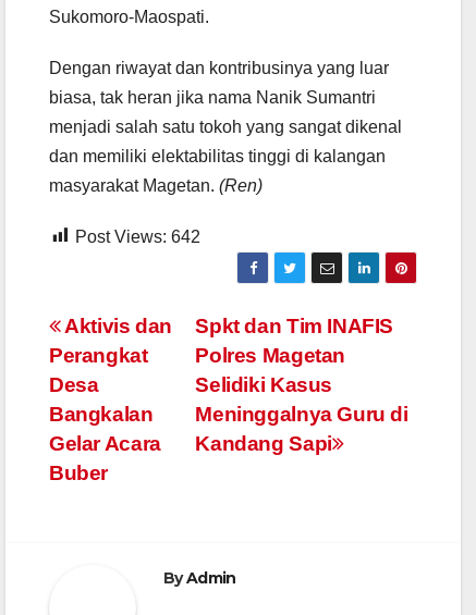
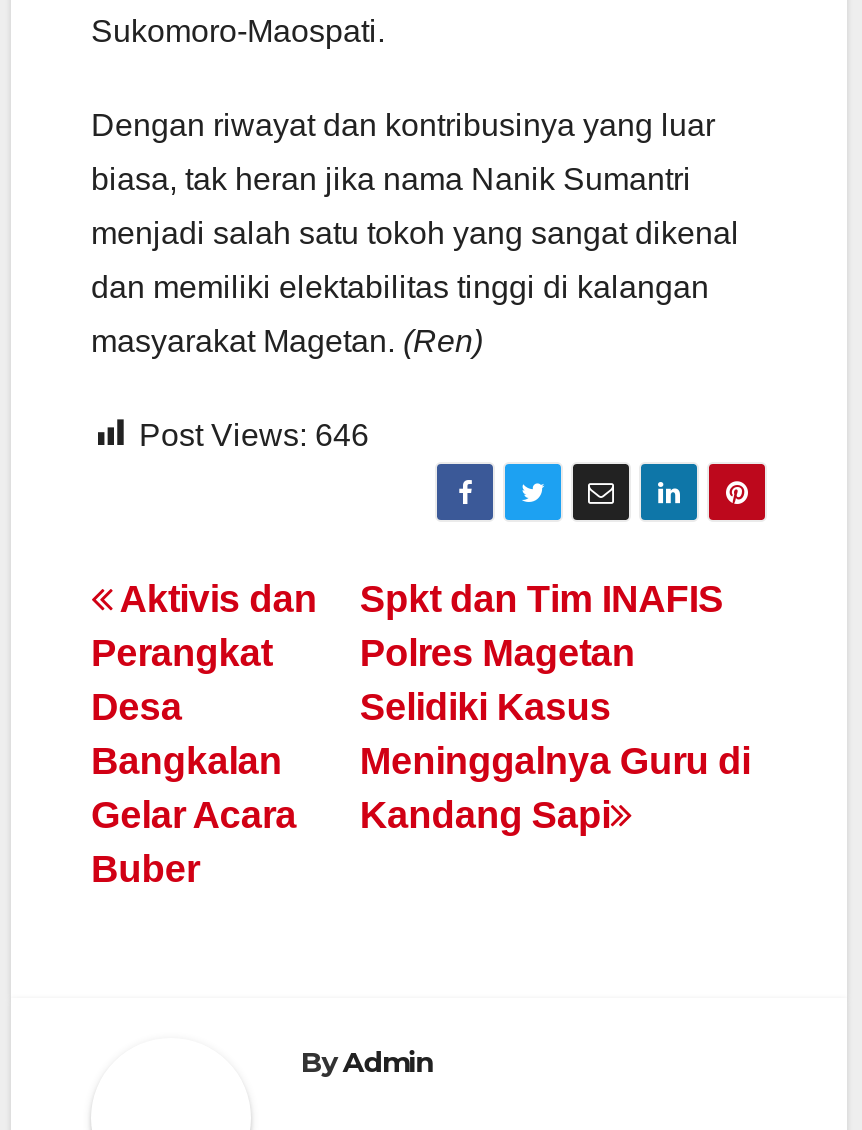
[75,227,200,246] Post Views: 642 -> [139,417,369,451] Post Views: 646

